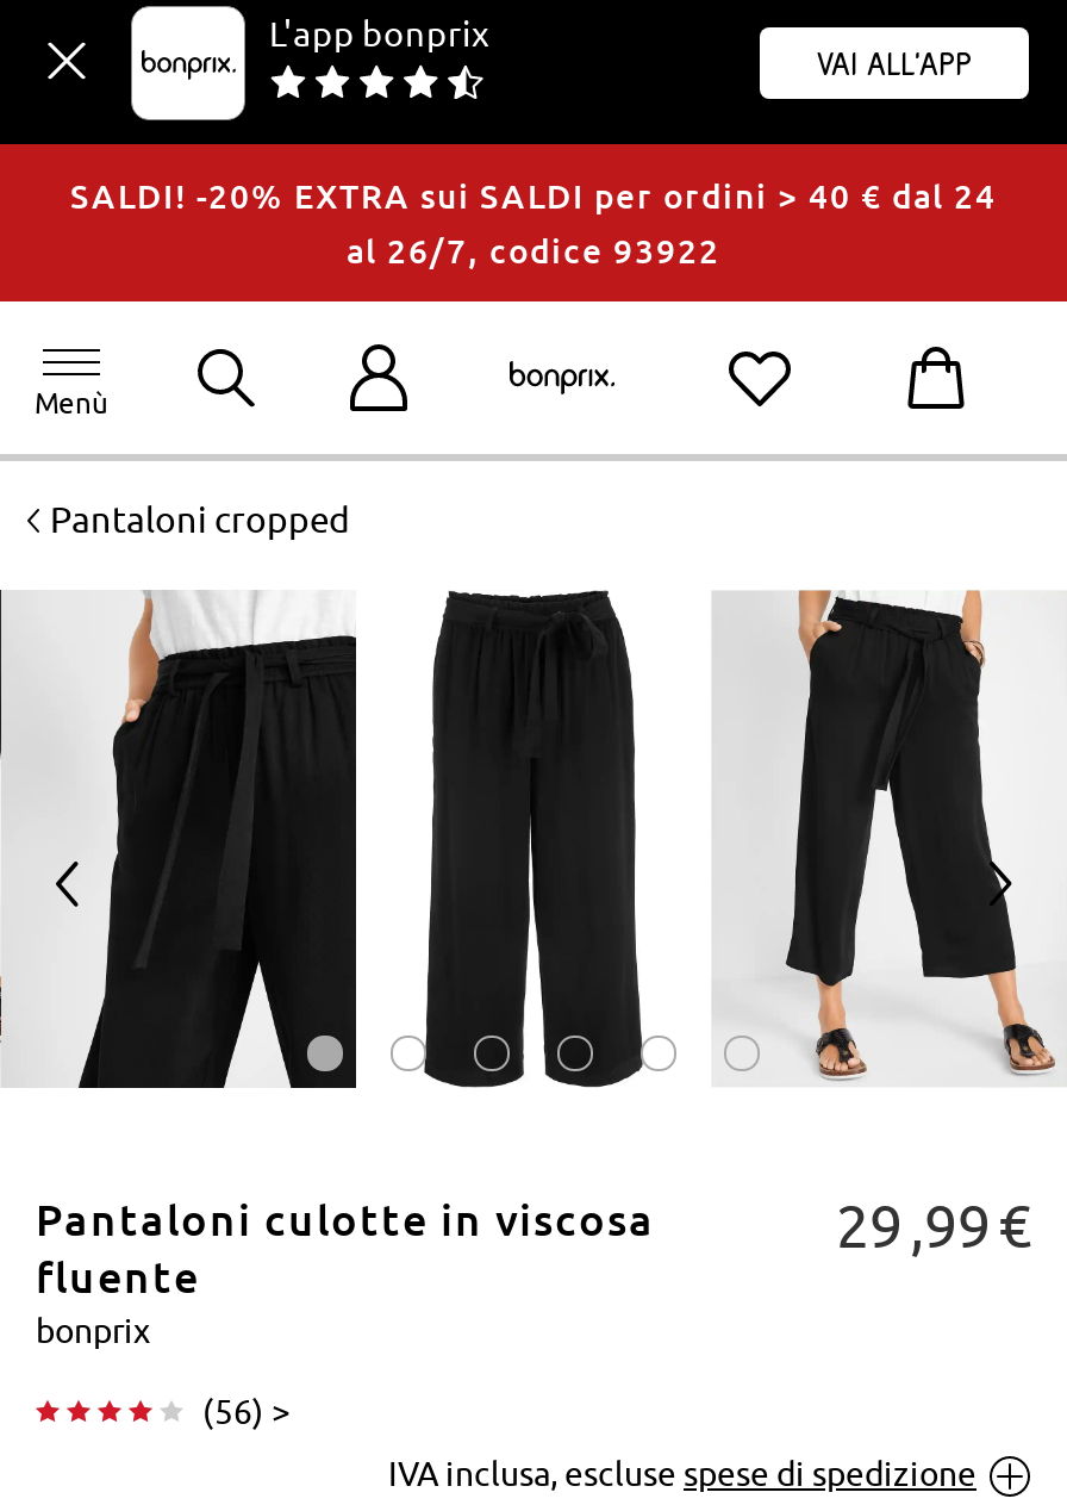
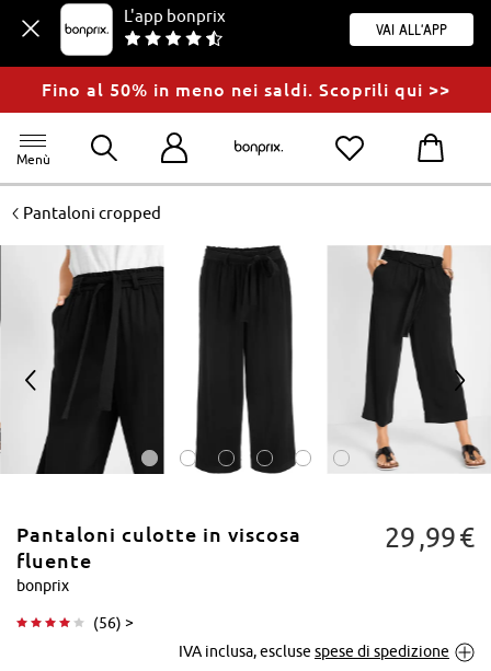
[70,178,997,271] SALDI! -20% EXTRA sui SALDI per ordini > 40 € dal 24 | al 26/7, codice 93922 -> [41,80,450,100] Fino al 50% in meno nei saldi. Scoprili qui >>

